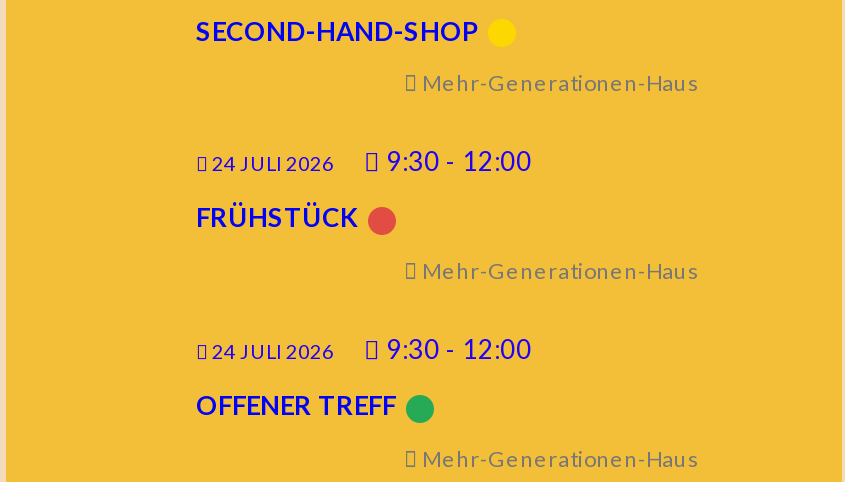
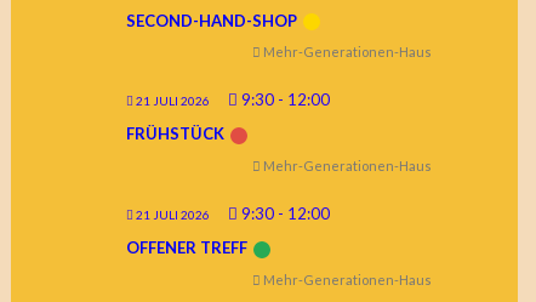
[212,152,334,176] 24 JULI 2026 -> [136,94,210,108] 21 JULI 2026
[212,339,334,363] 24 JULI 2026 -> [136,207,210,222] 21 JULI 2026

